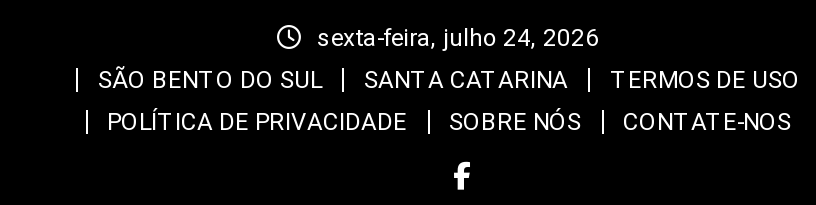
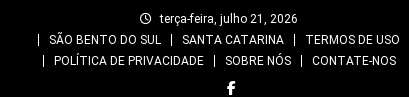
[317,24,599,52] sexta-feira, julho 24, 2026 -> [160,12,298,26] terça-feira, julho 21, 2026

